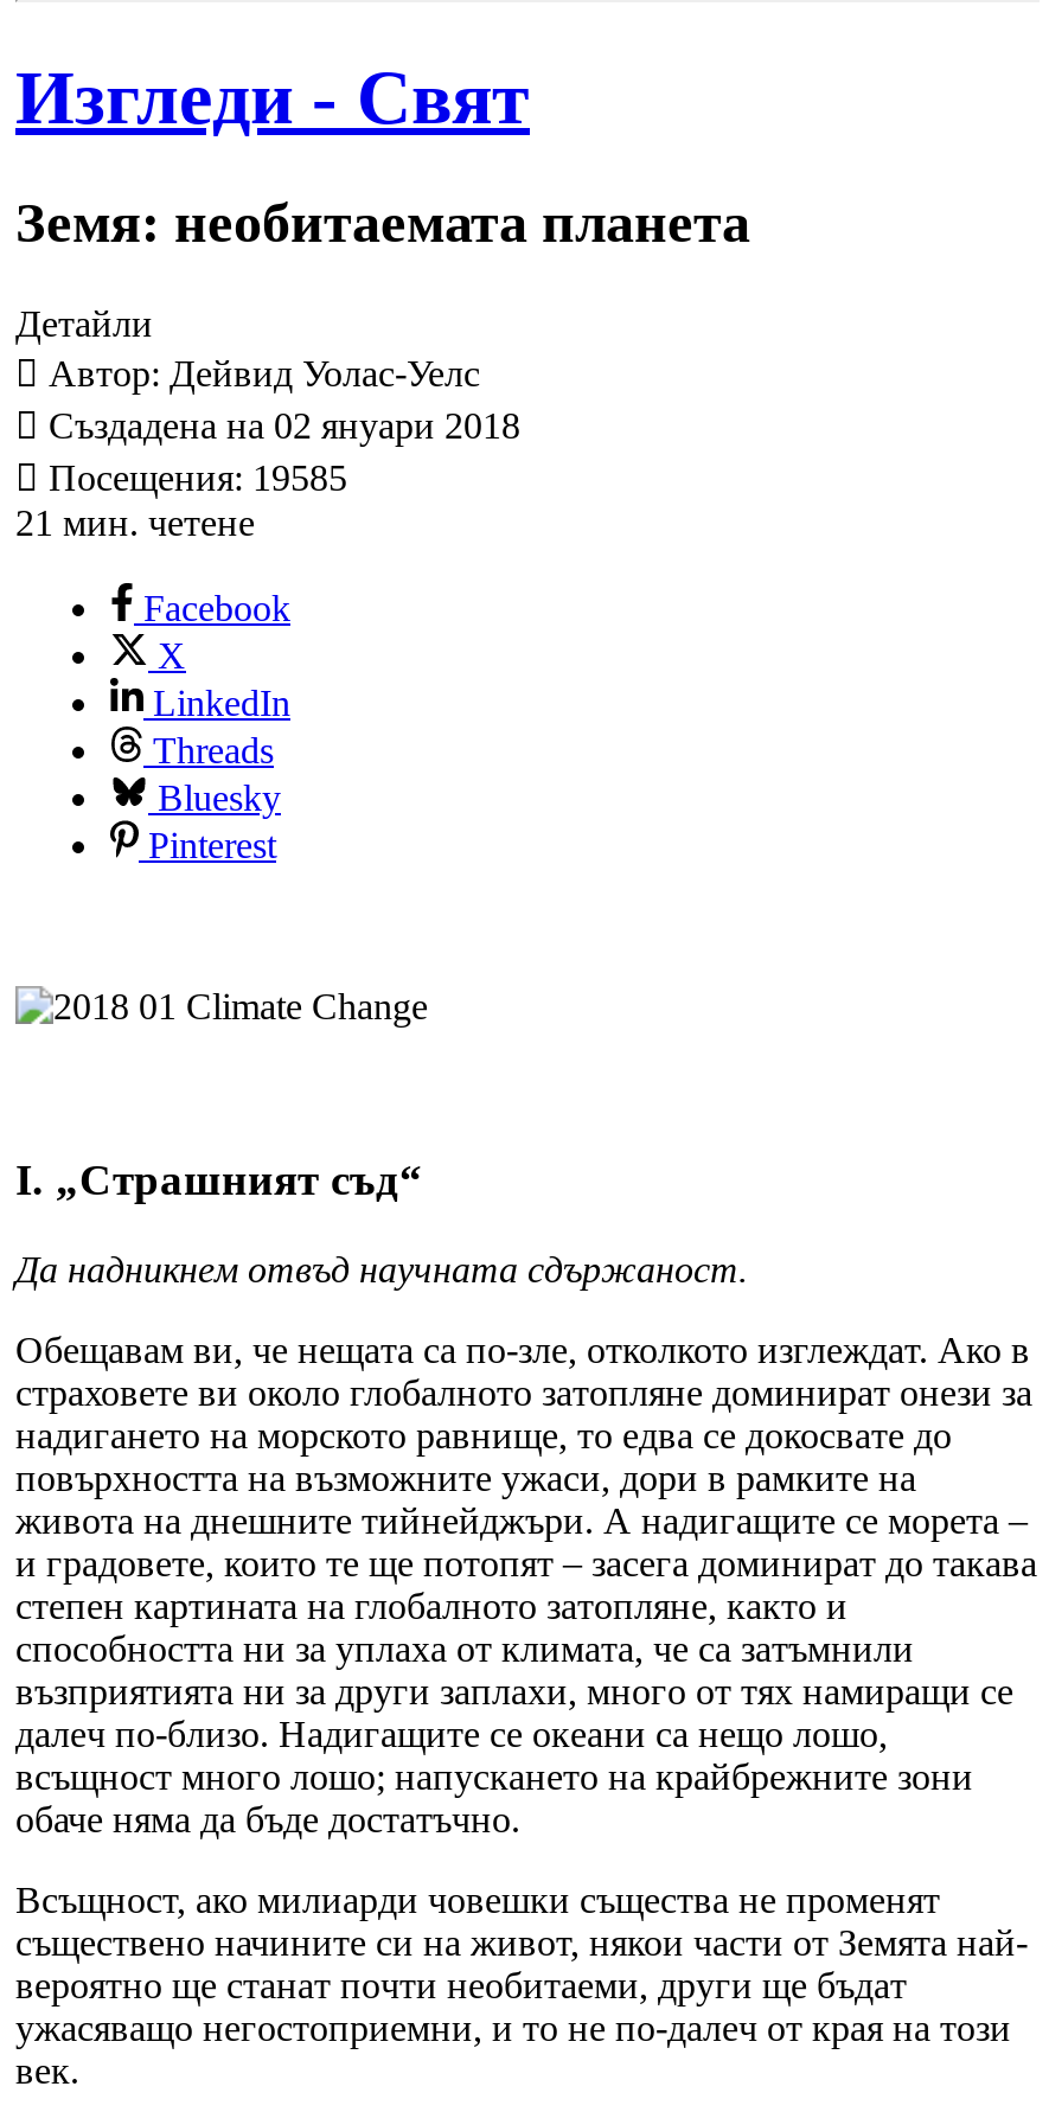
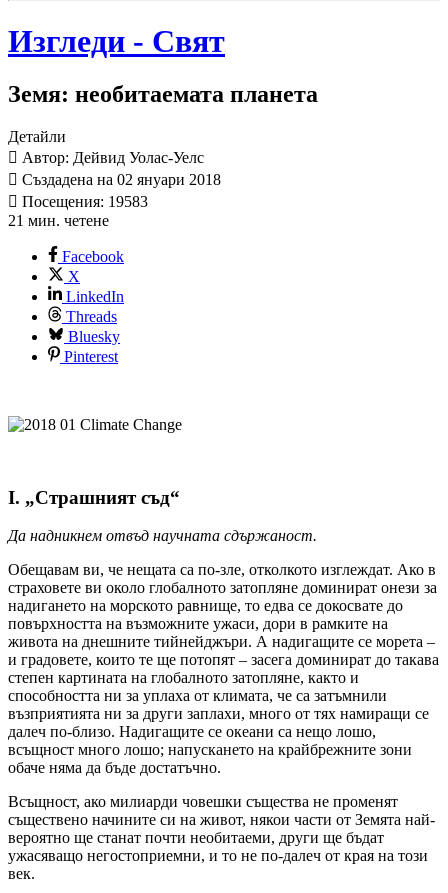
[39,457,347,498] Посещения: 19585 -> [18,193,148,210] Посещения: 19583

